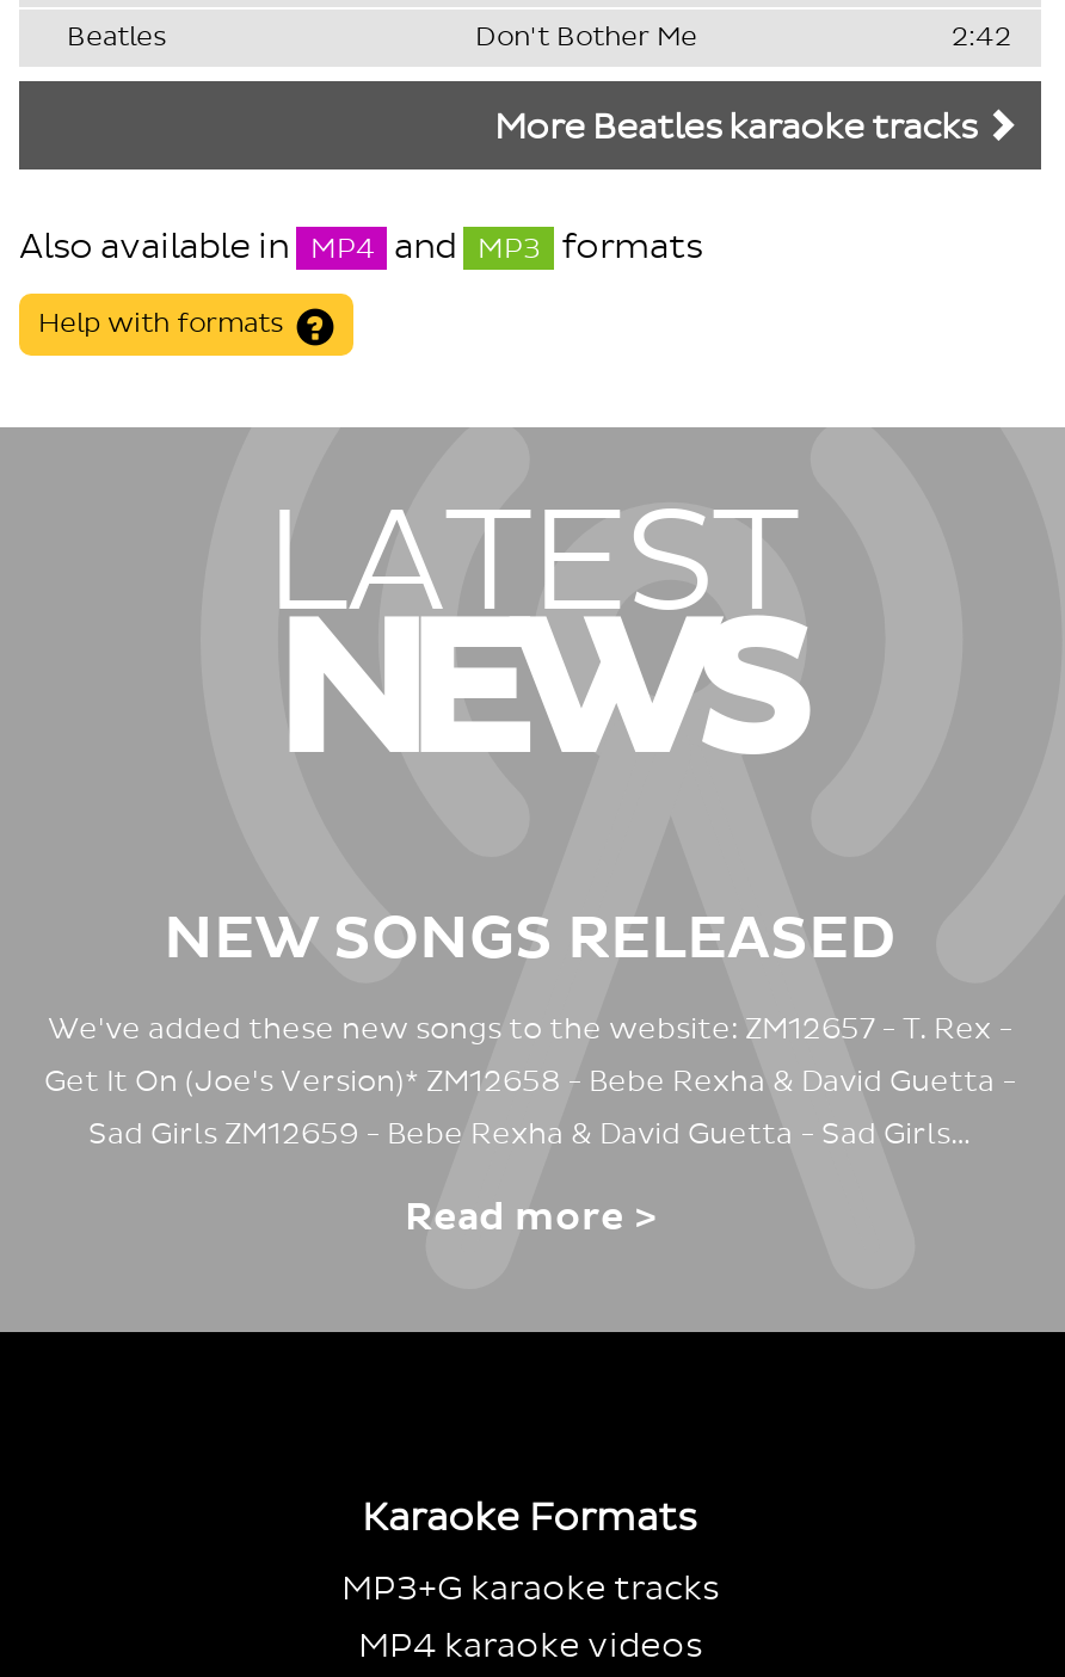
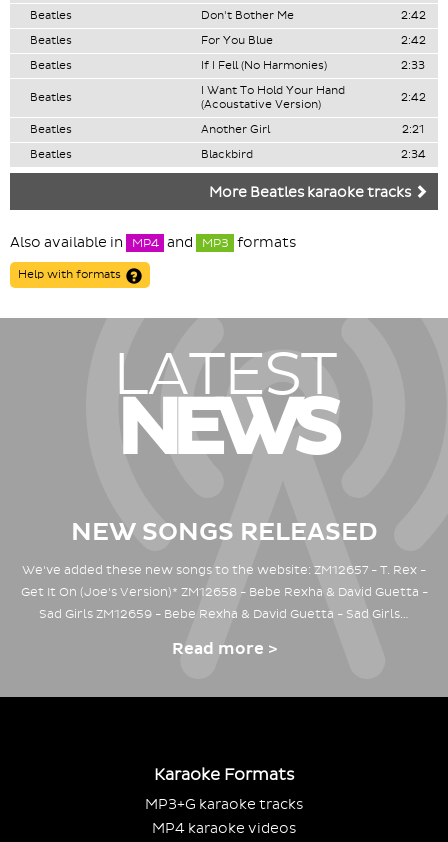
none -> [30,33,425,161] Beatles | For You Blue | 2:42 | Beatles | If I Fell (No Harmonies) | 2:33 | Beatles | I Want To Hold Your Hand | (Acoustative Version) | 2:42 | Beatles | Another Girl | 2:21 | Beatles | Blackbird | 2:34

